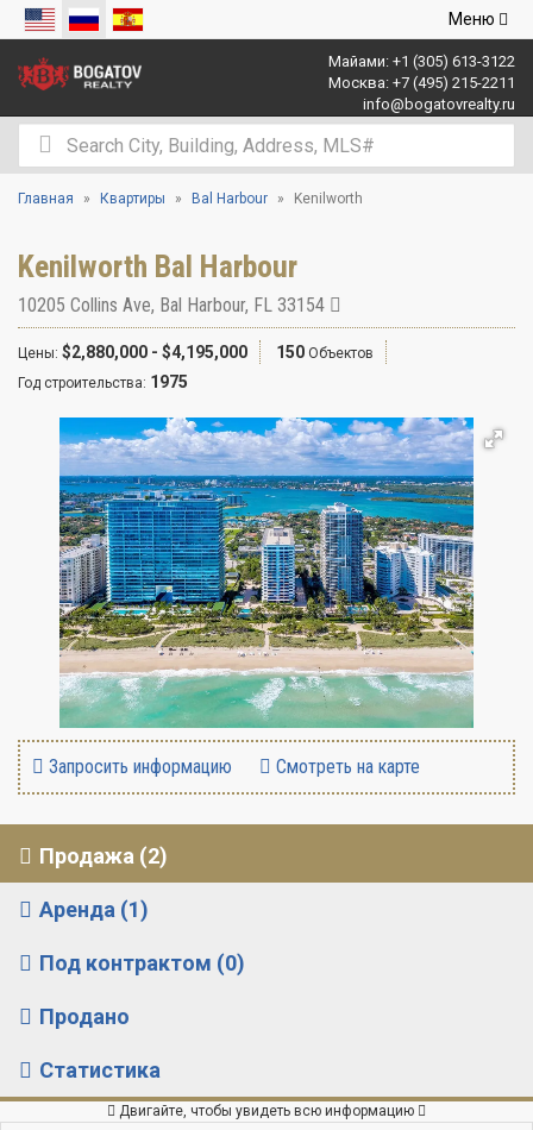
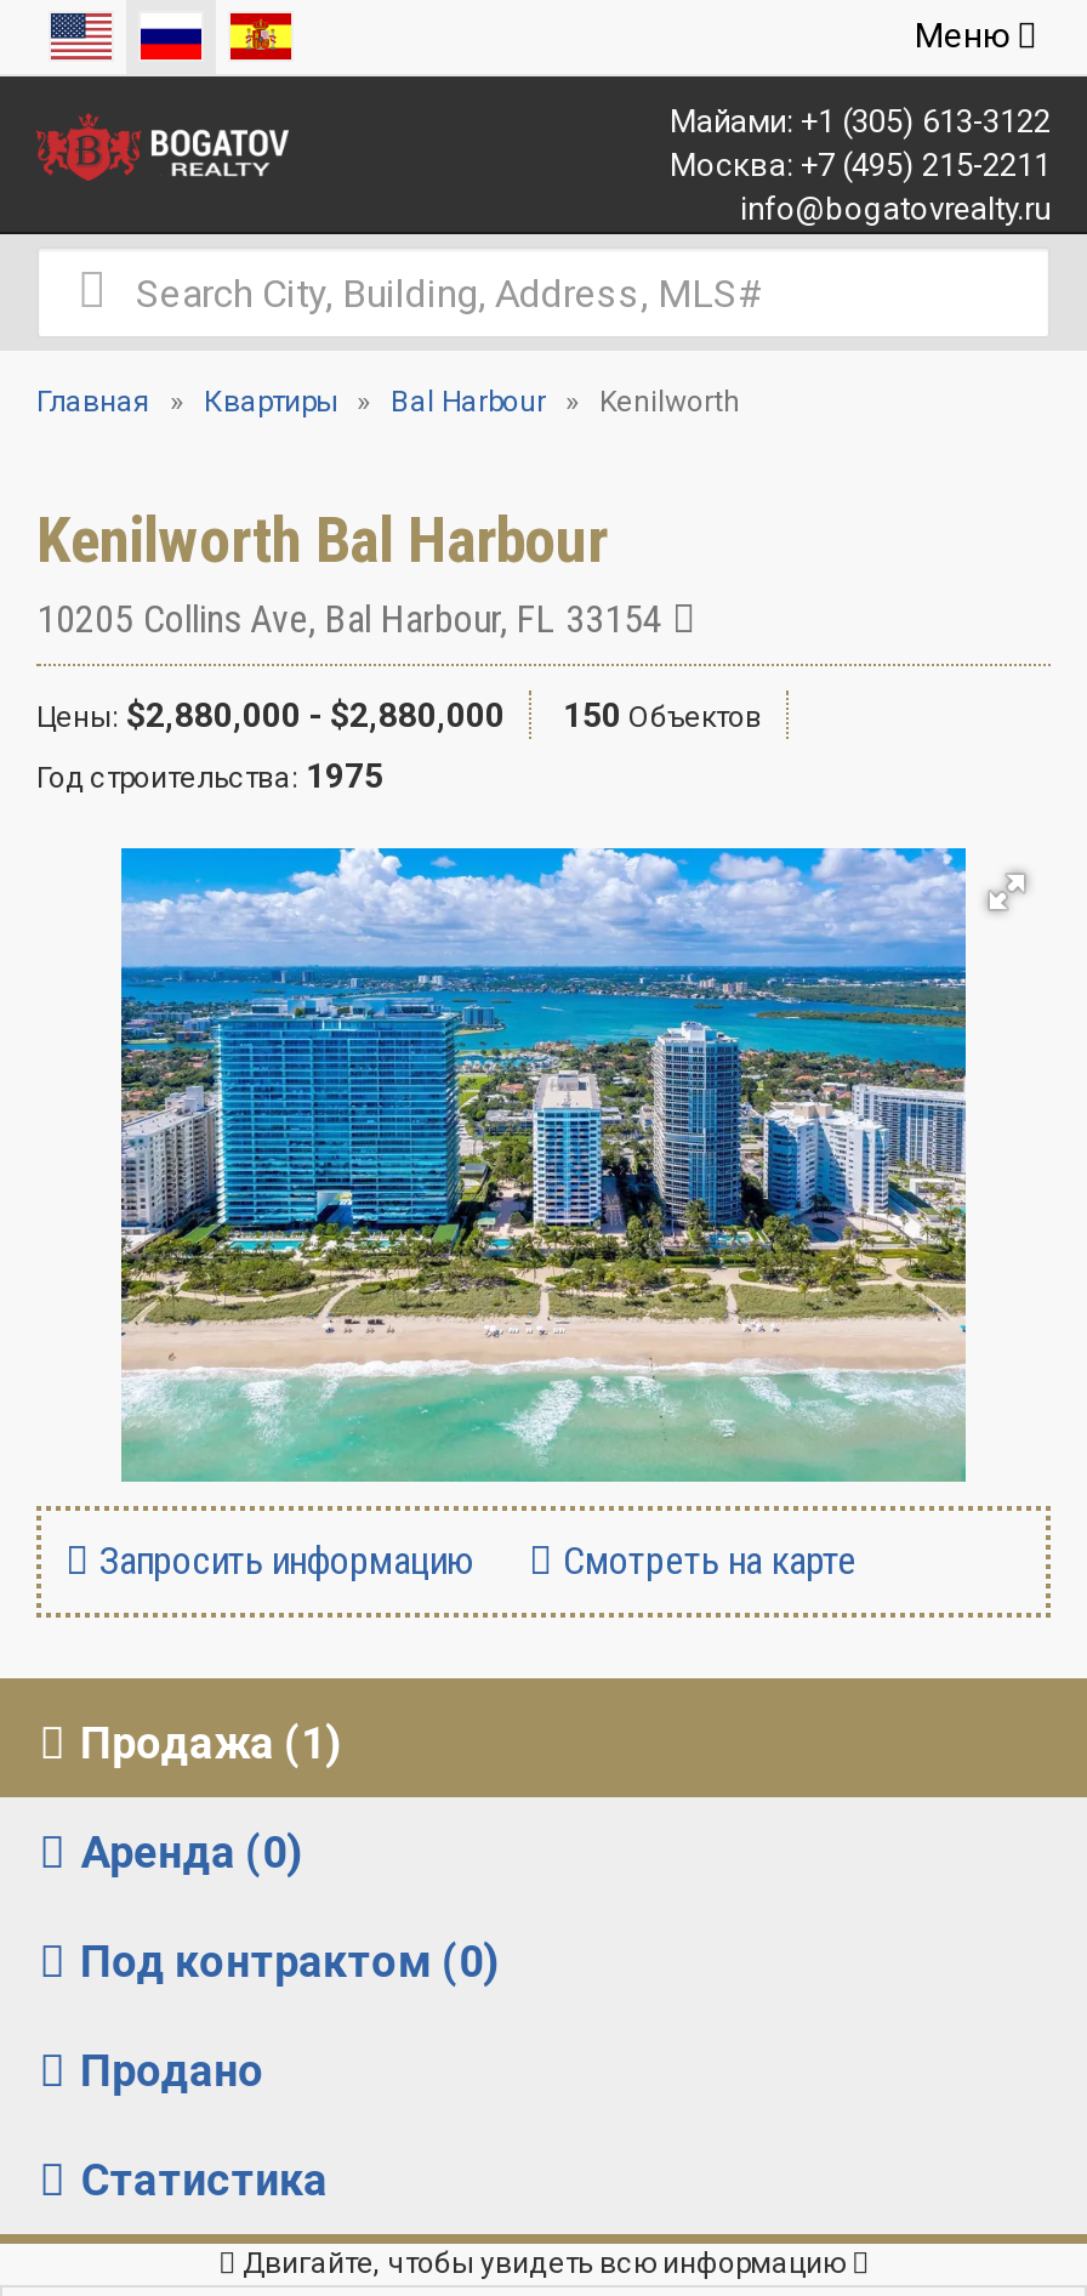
[18,343,374,362] Цены: $2,880,000 - $4,195,000 150 Объектов -> [36,695,762,734] Цены: $2,880,000 - $2,880,000 150 Объектов
[39,843,168,868] Продажа (2) -> [80,1717,342,1768] Продажа (1)
[39,897,149,922] Аренда (1) -> [80,1826,304,1877] Аренда (0)

